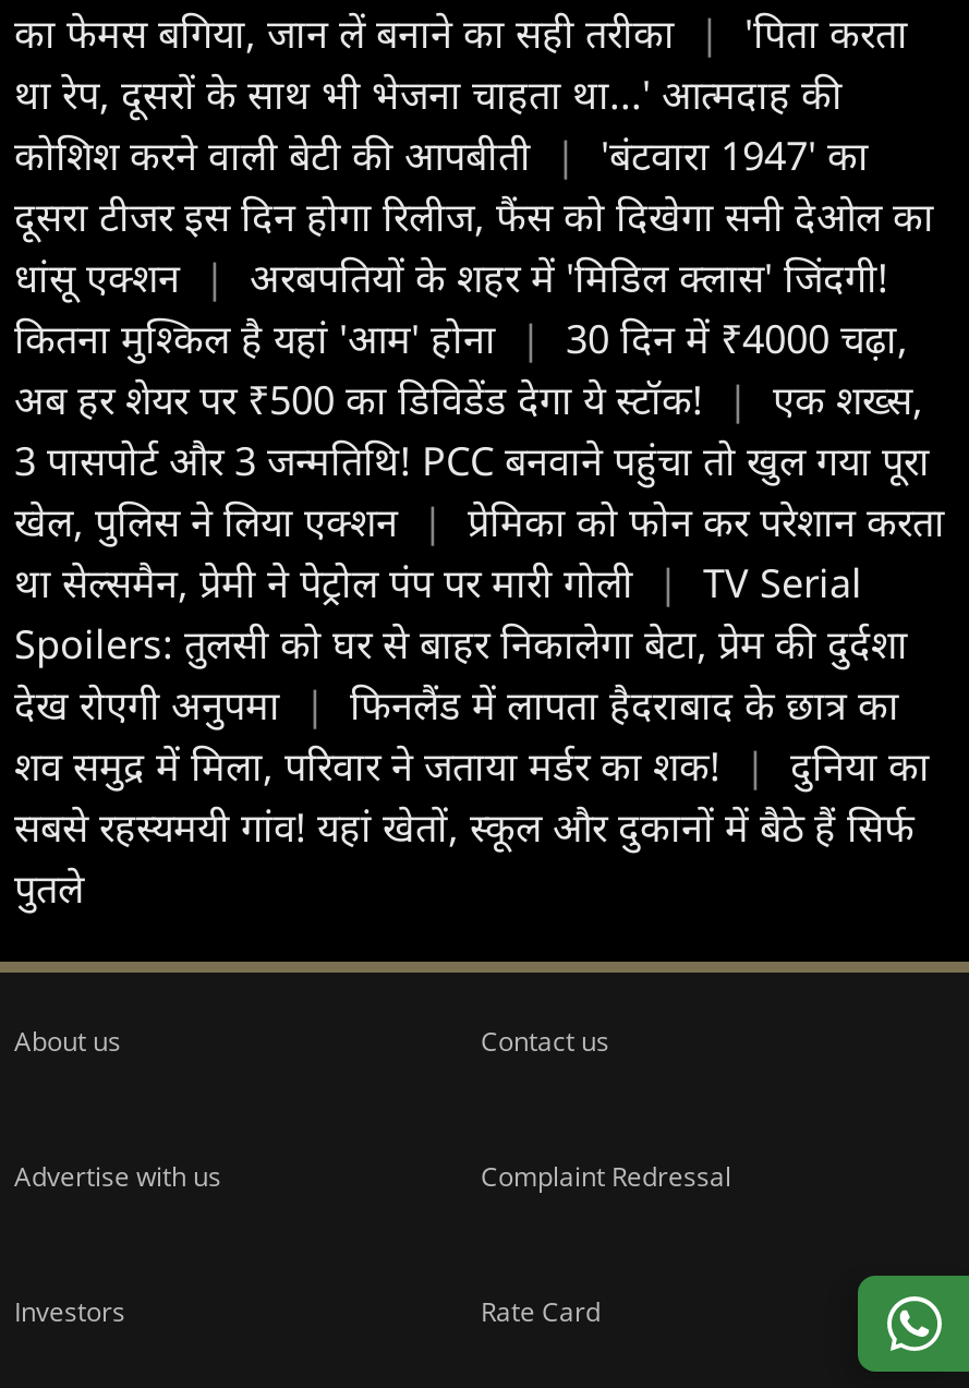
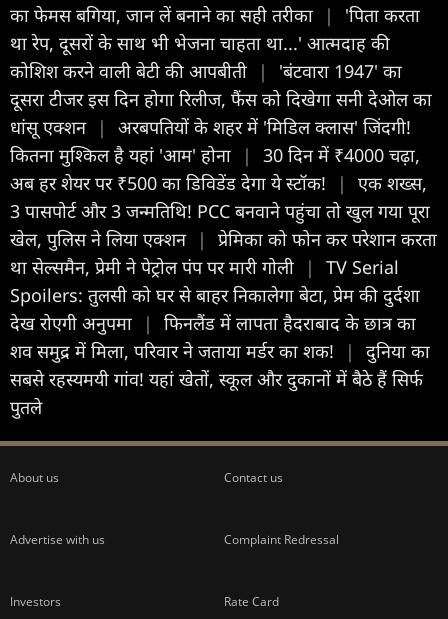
[856,1274,962,1374] [image] -> none

